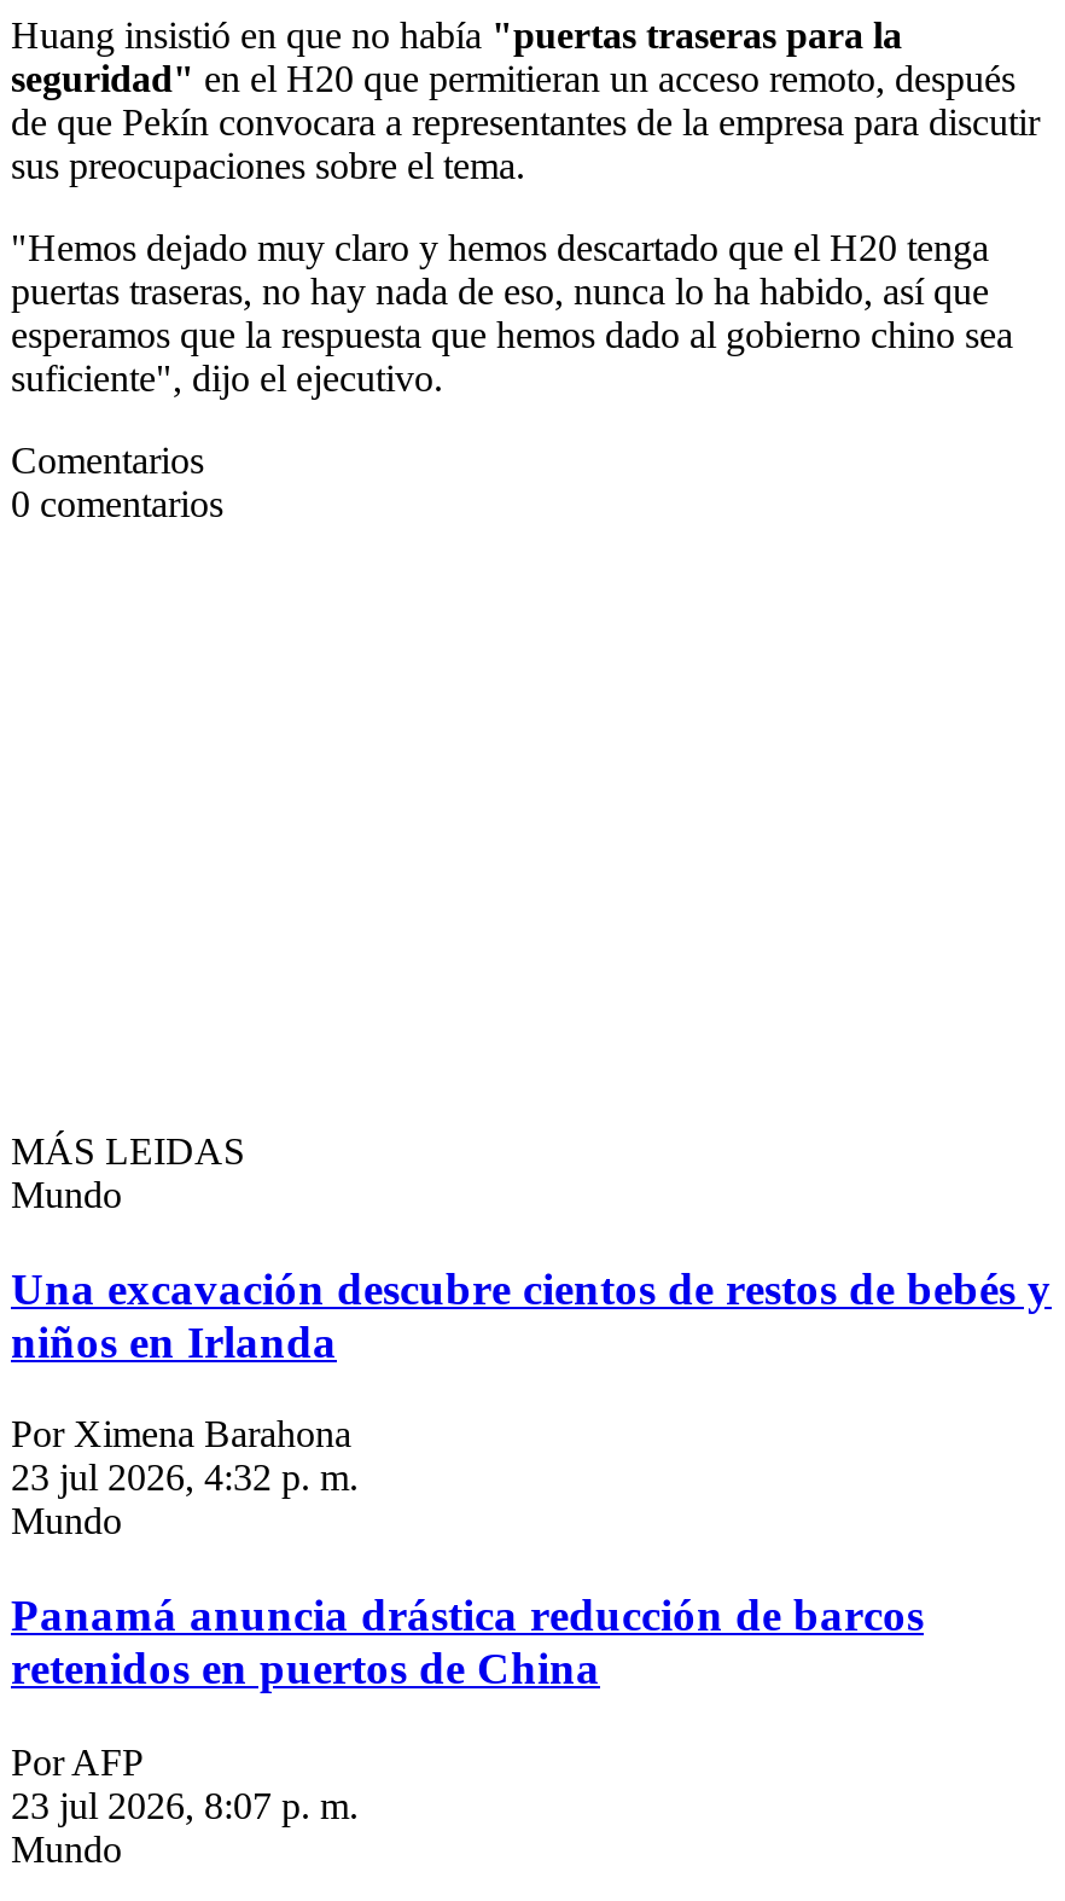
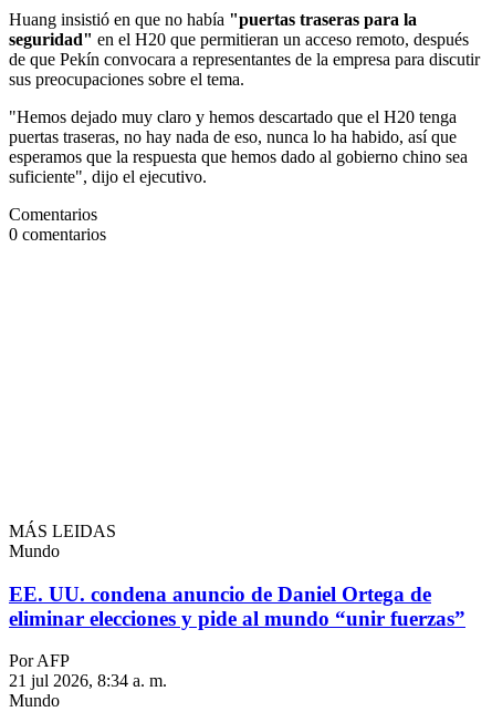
[11,1262,1052,1693] Una excavación descubre cientos de restos de bebés y | niños en Irlanda | Por Ximena Barahona | 23 jul 2026, 4:32 p. m. | Mundo | Panamá anuncia drástica reducción de barcos | retenidos en puertos de China -> [9,582,465,630] EE. UU. condena anuncio de Daniel Ortega de | eliminar elecciones y pide al mundo “unir fuerzas”
[11,1784,359,1825] 23 jul 2026, 8:07 p. m. -> [9,671,167,690] 21 jul 2026, 8:34 a. m.

